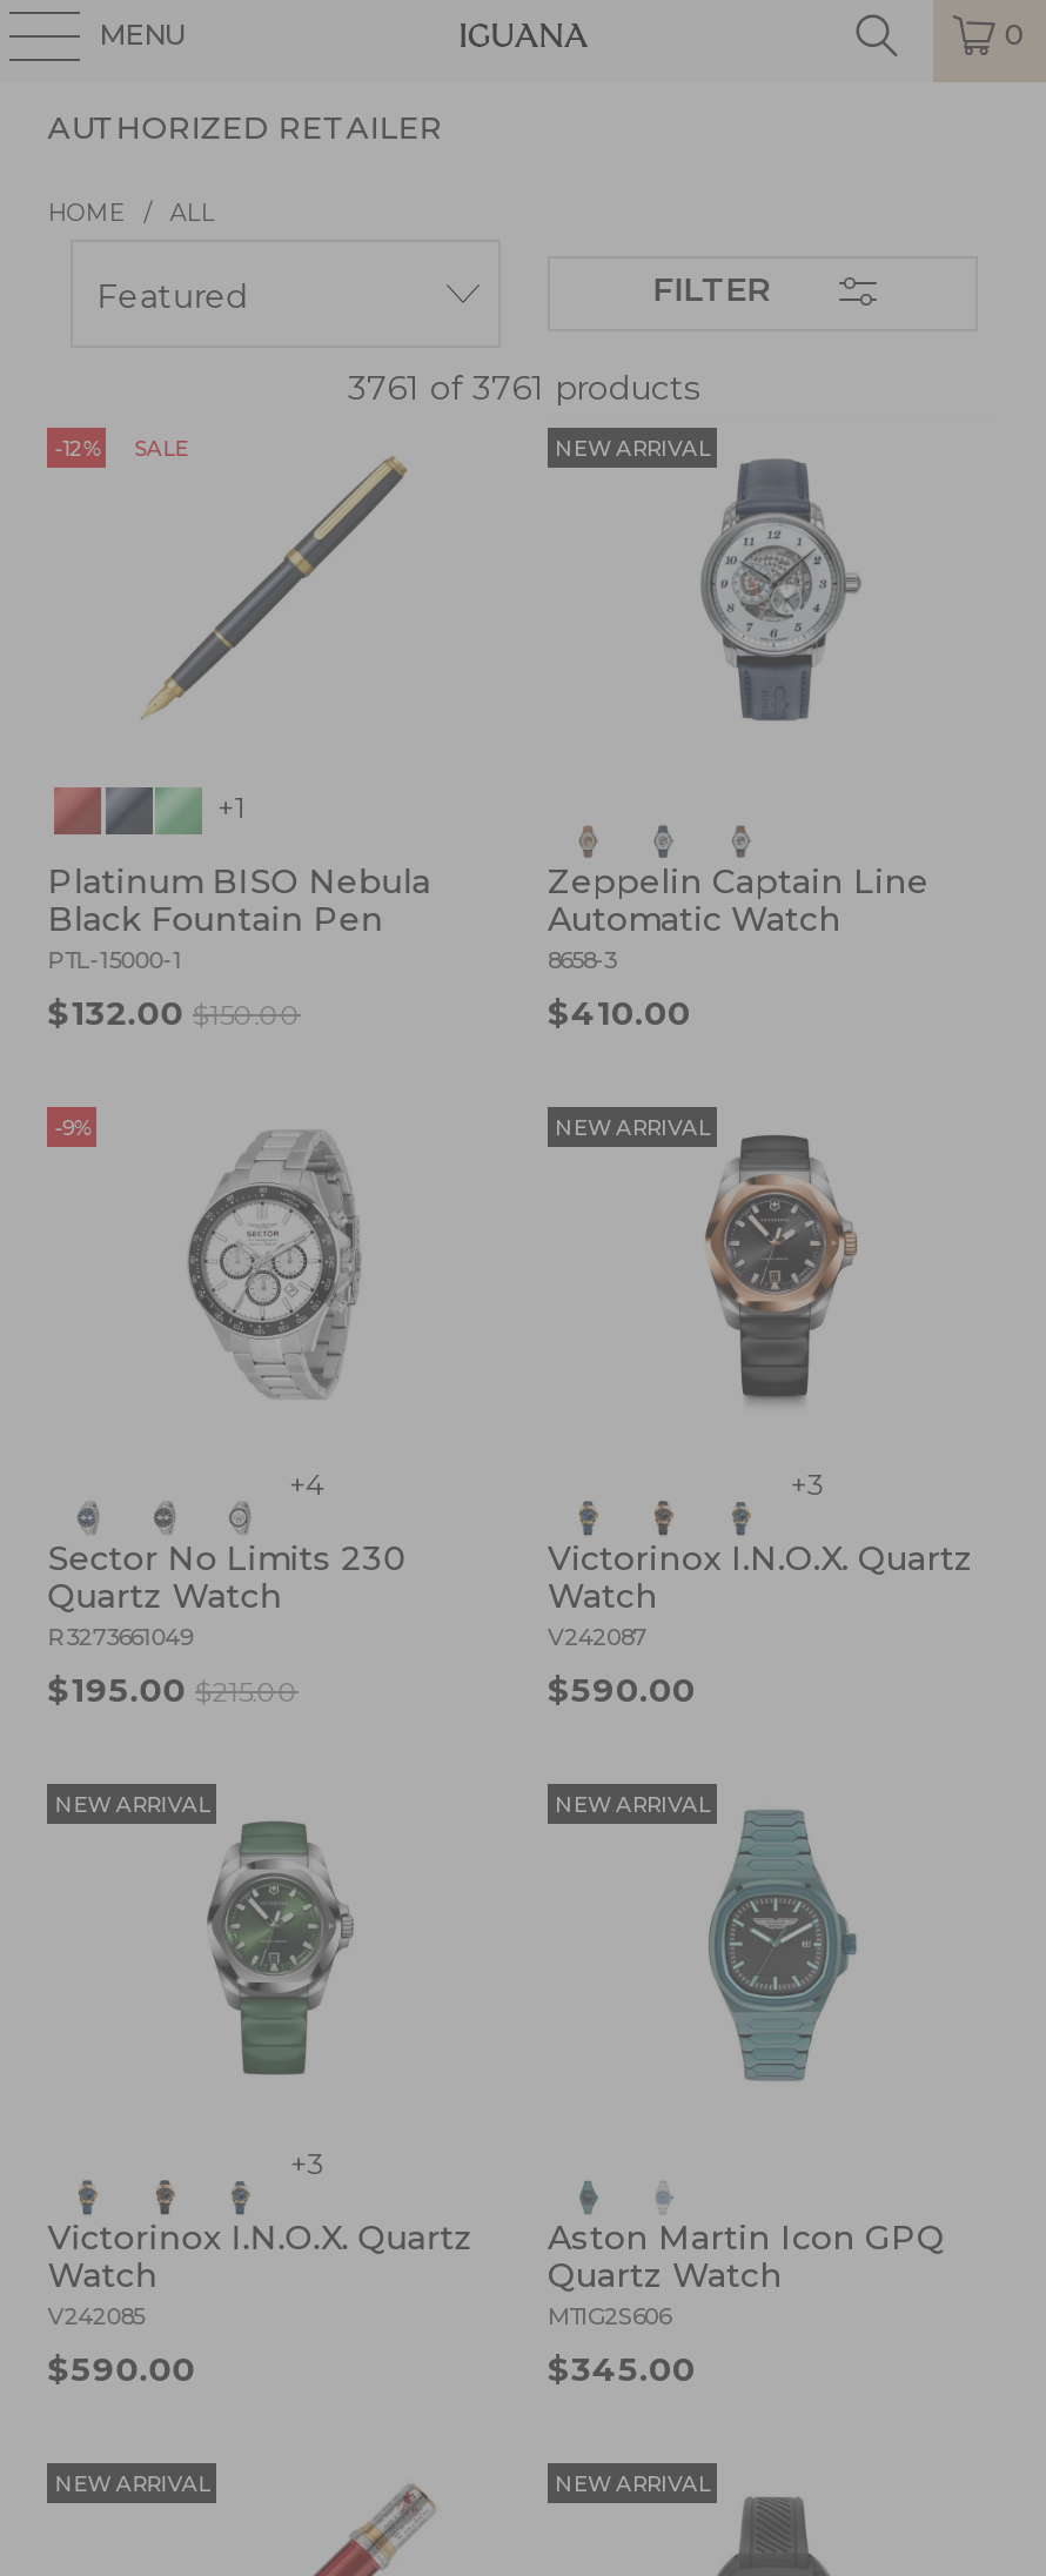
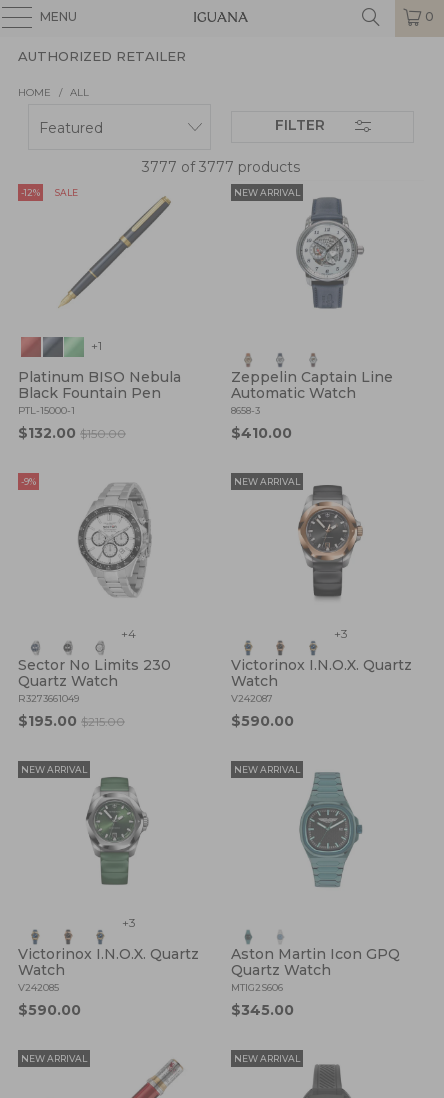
[348,367,700,409] 3761 of 3761 products -> [142,158,300,176] 3777 of 3777 products

